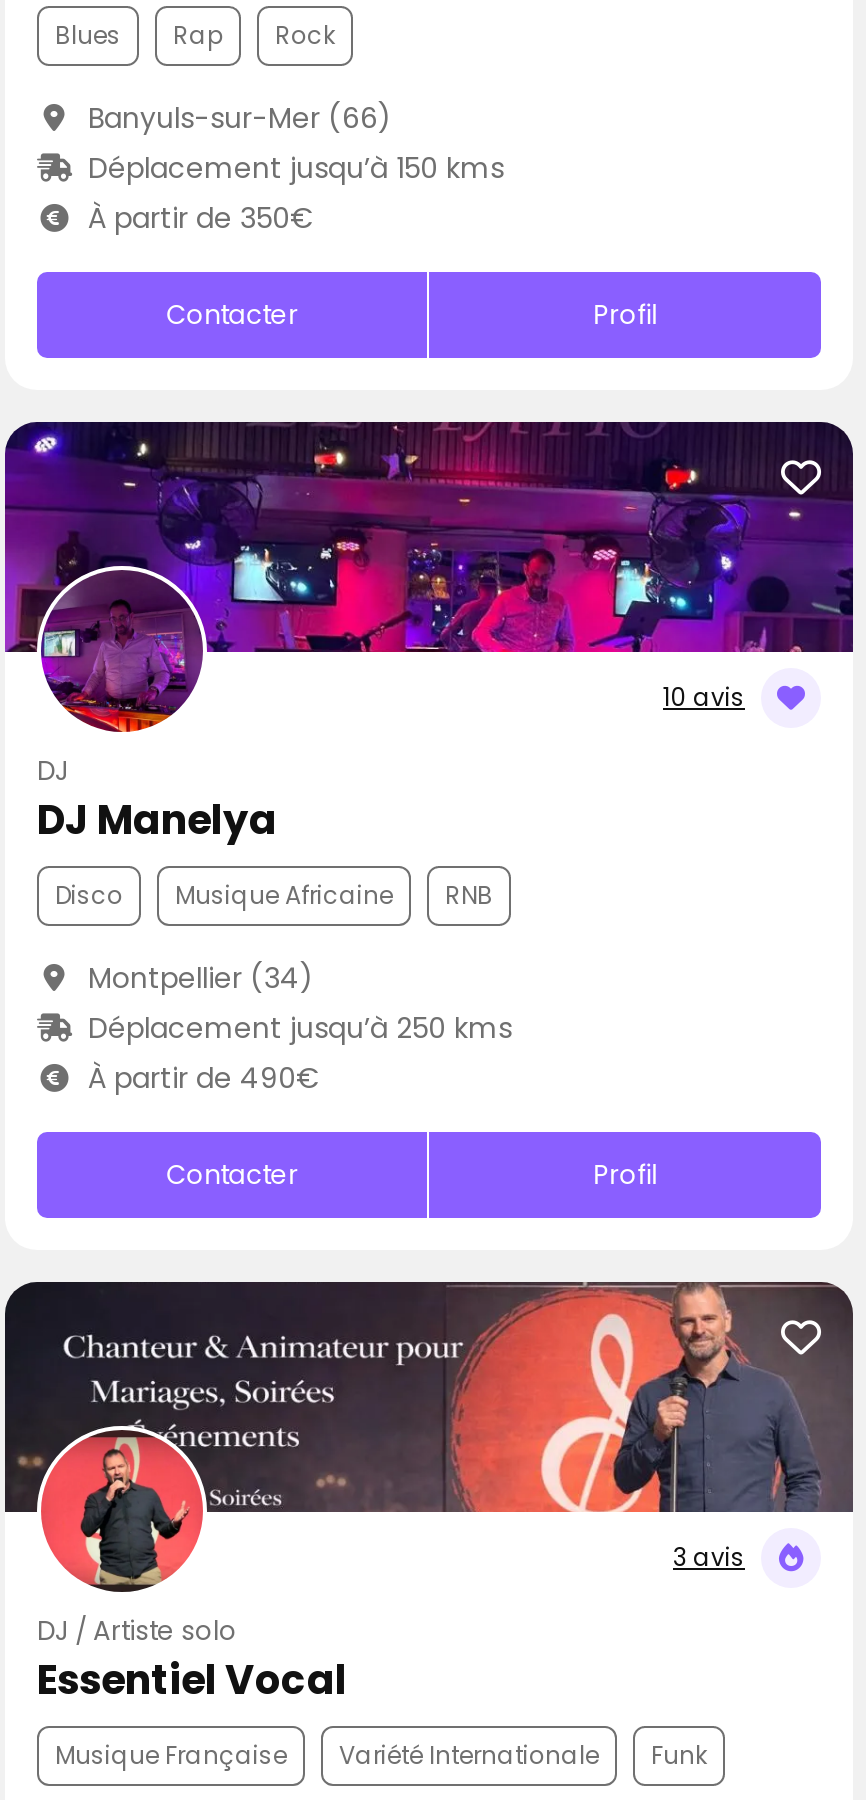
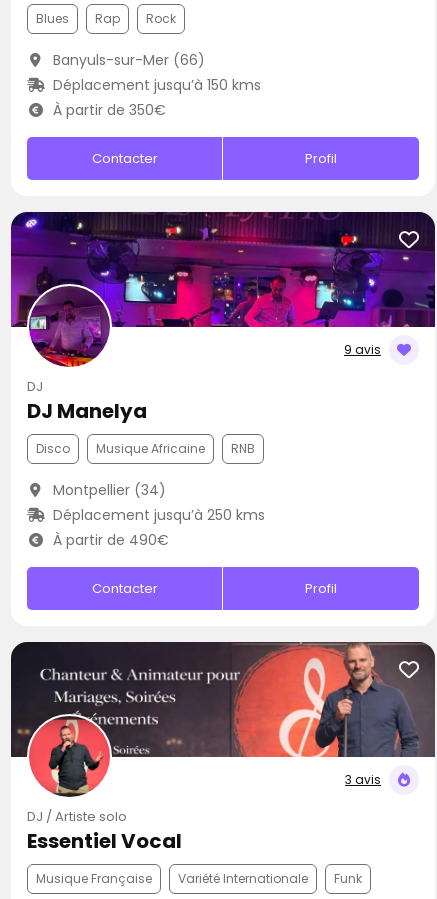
[663,680,745,714] 10 avis -> [344,341,381,358] 9 avis

